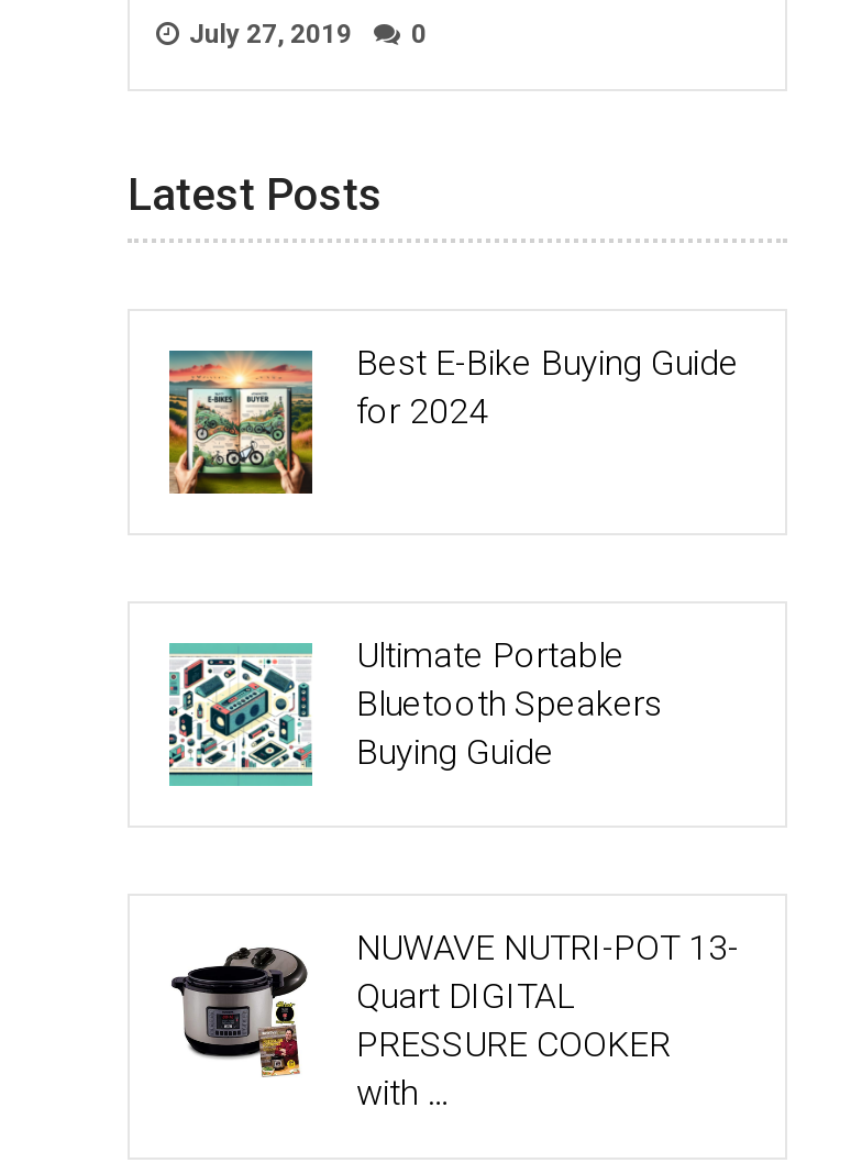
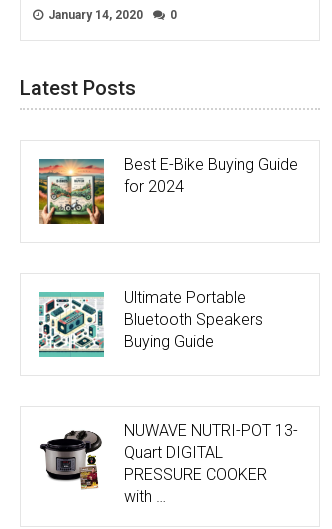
[183,20,427,50] July 27, 2019 0 -> [45,8,177,22] January 14, 2020 0

